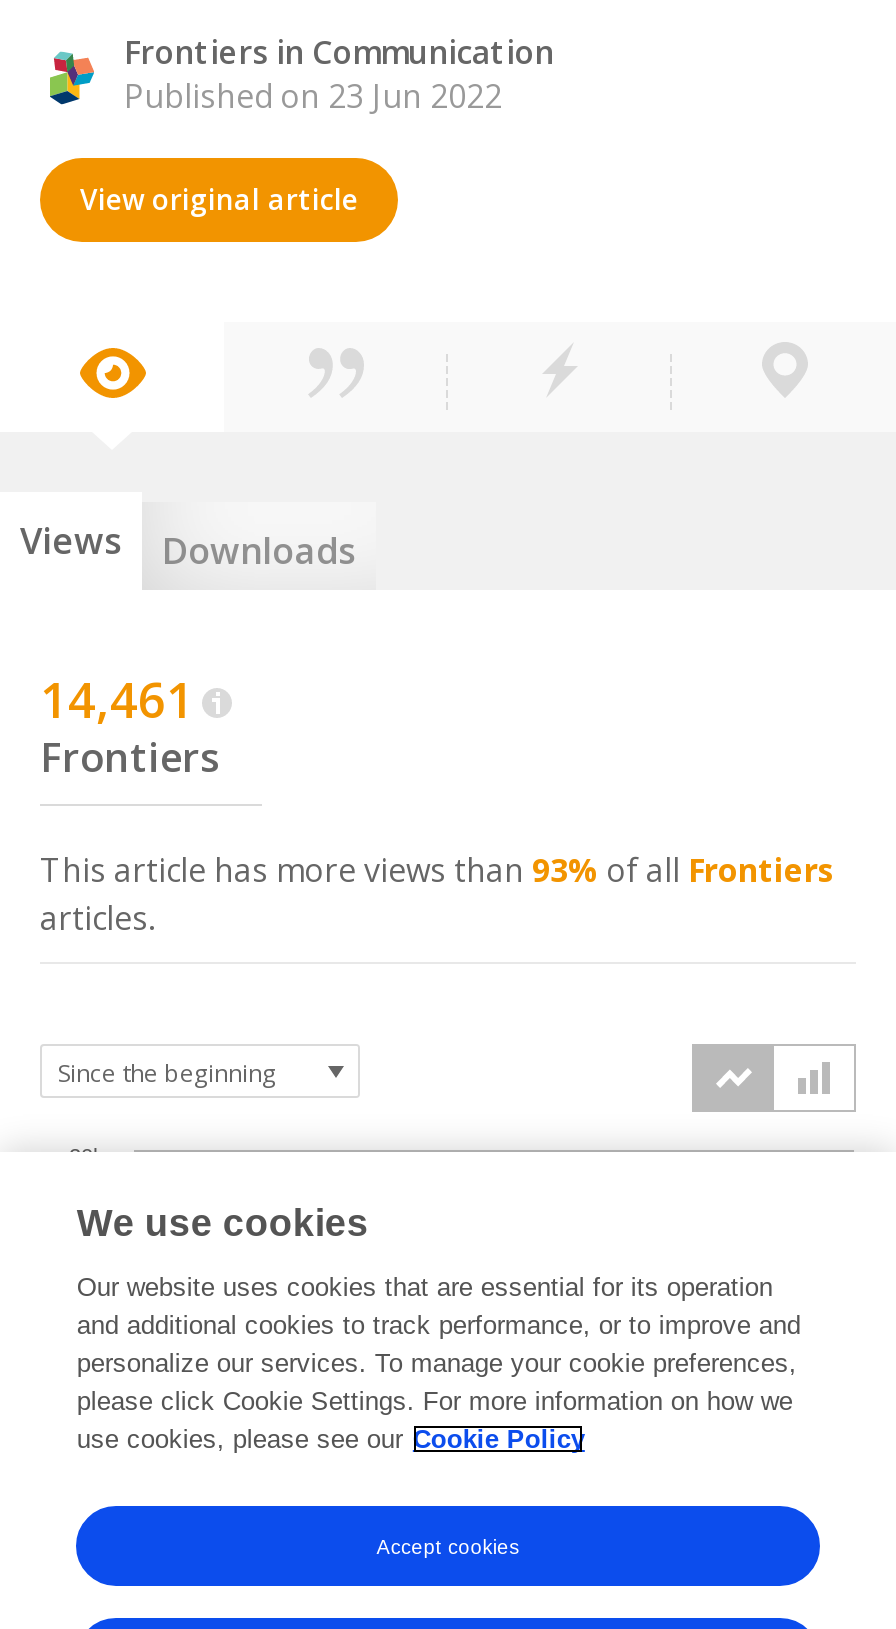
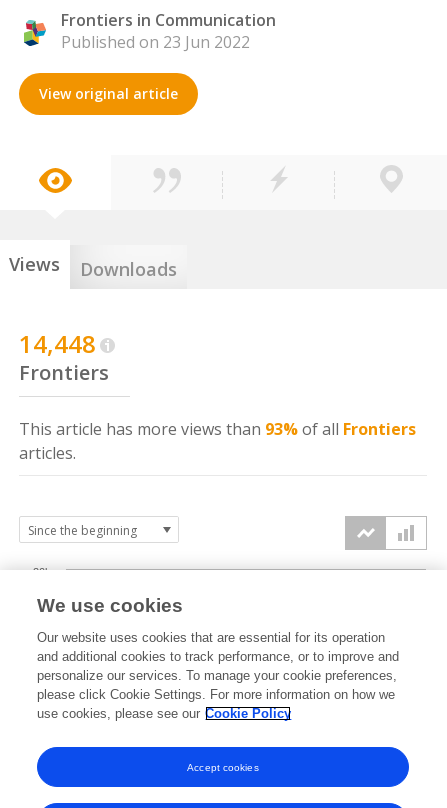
[40,666,194,732] 14,461 -> [19,327,96,360] 14,448

